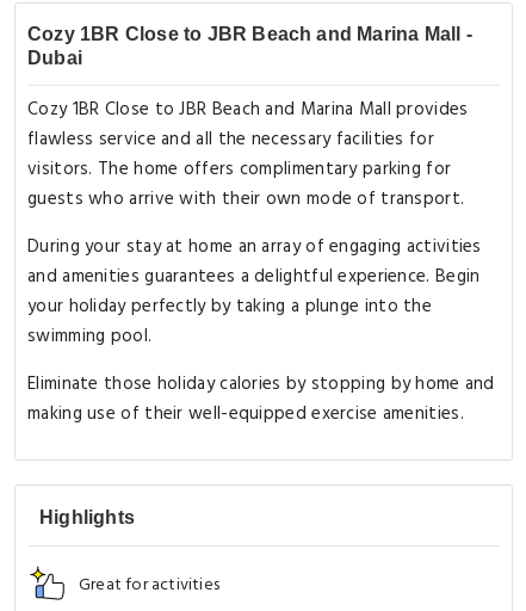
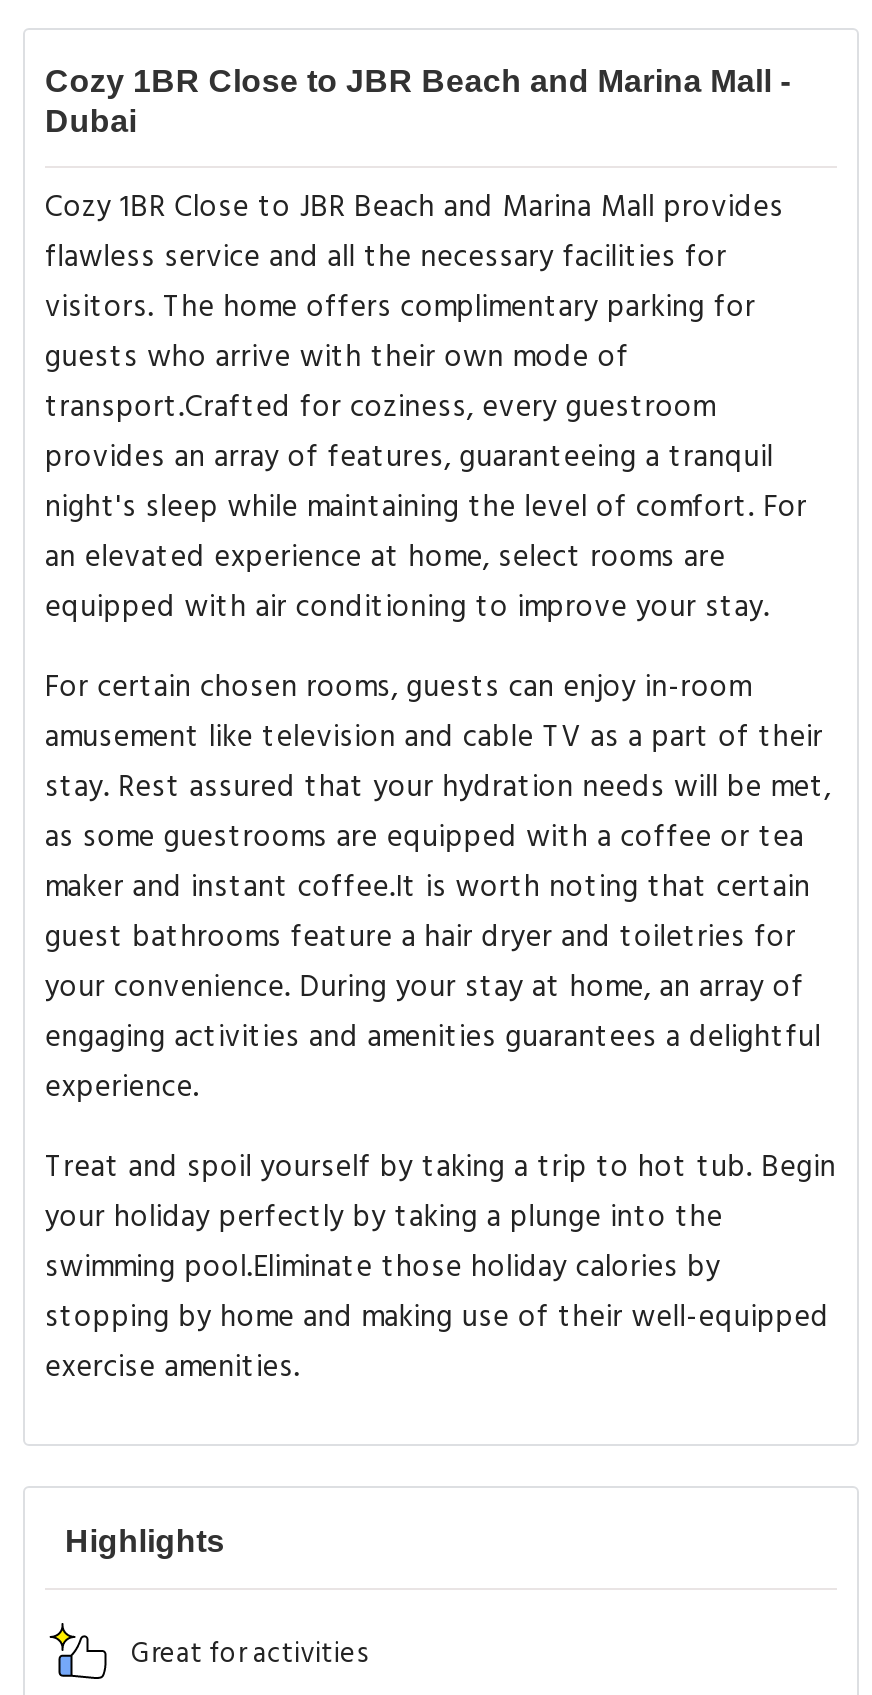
[27,185,482,291] guests who arrive with their own mode of transport. | During your stay at home an array of engaging activities | and amenities guarantees a delightful experience. Begin -> [45,334,836,1192] guests who arrive with their own mode of | transport.Crafted for coziness, every guestroom | provides an array of features, guaranteeing a tranquil | night's sleep while maintaining the level of comfort. For | an elevated experience at home, select rooms are | equipped with air conditioning to improve your stay. | For certain chosen rooms, guests can enjoy in-room | amusement like television and cable TV as a part of their | stay. Rest assured that your hydration needs will be met, | as some guestrooms are equipped with a coffee or tea | maker and instant coffee.It is worth noting that certain | guest bathrooms feature a hair dryer and toiletries for | your convenience. During your stay at home, an array of | engaging activities and amenities guarantees a delightful | experience. | Treat and spoil yourself by taking a trip to hot tub. Begin

